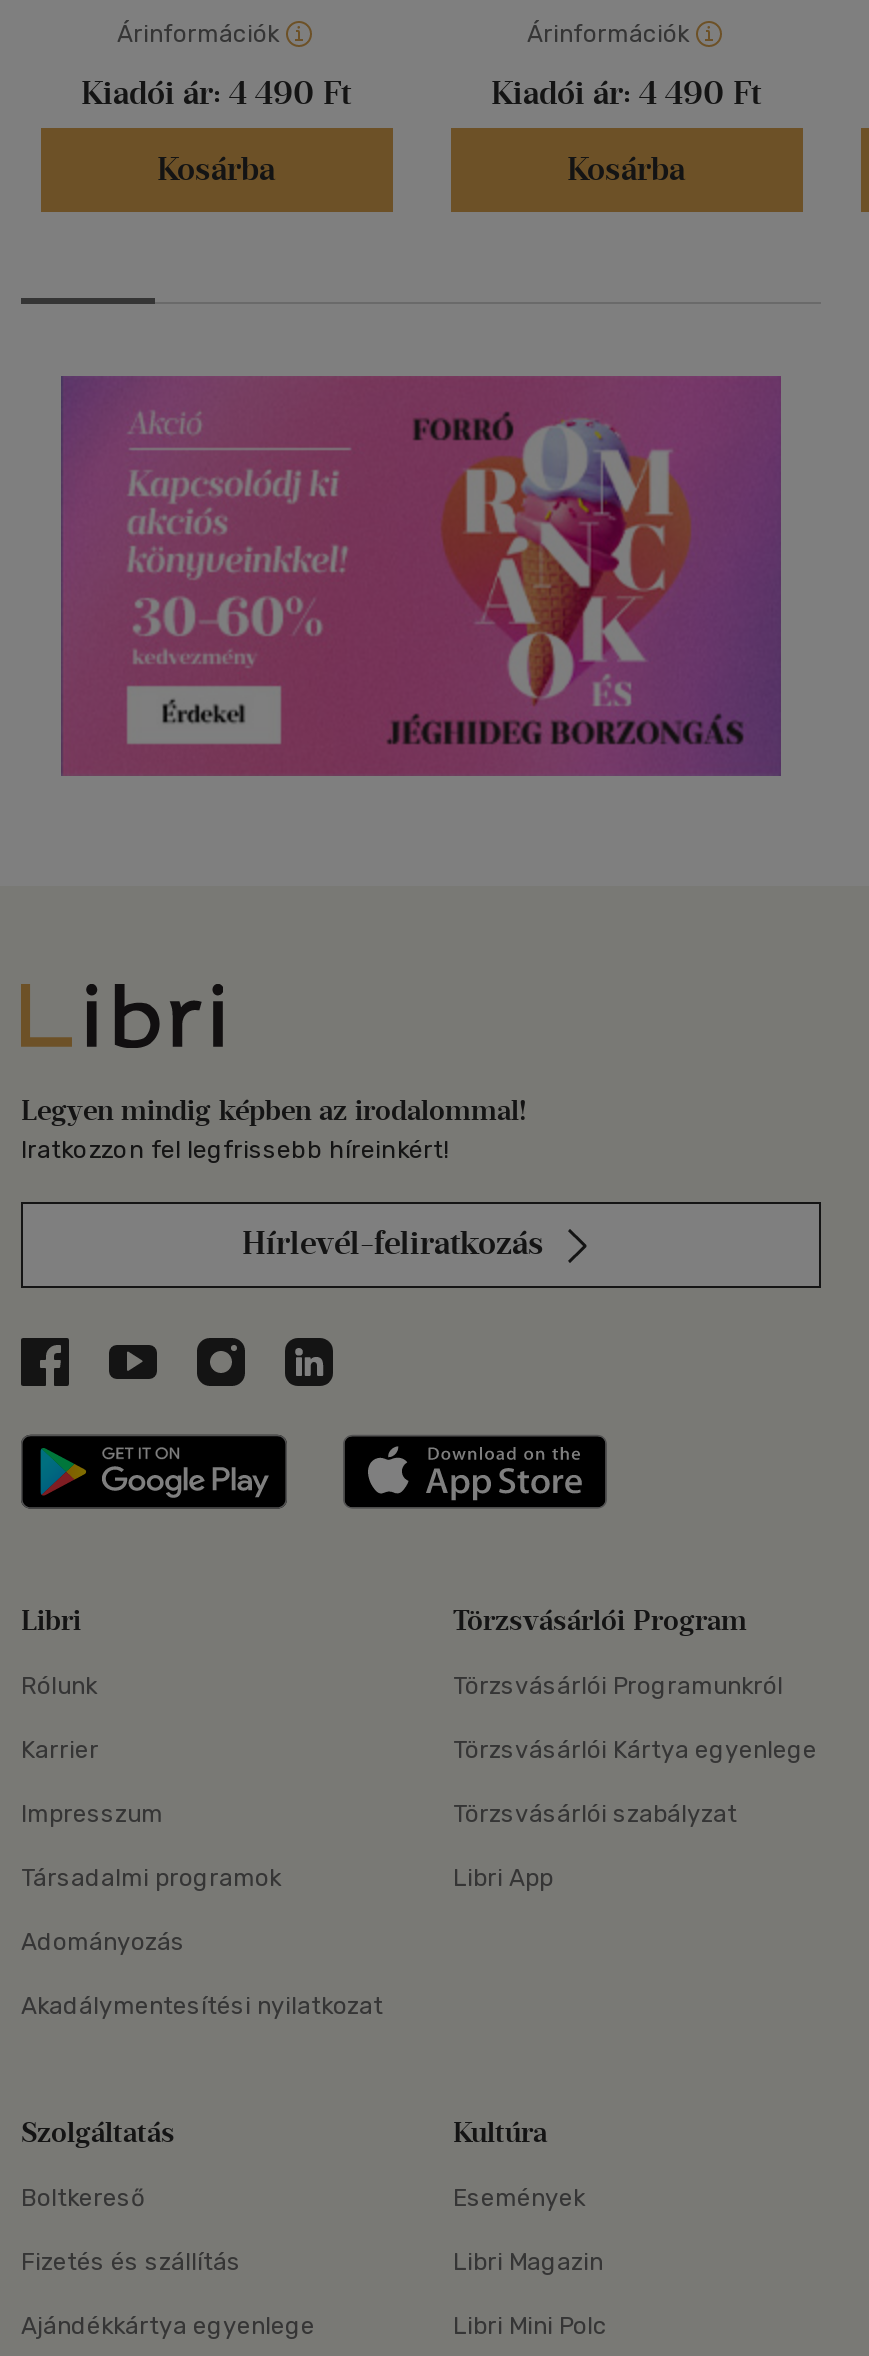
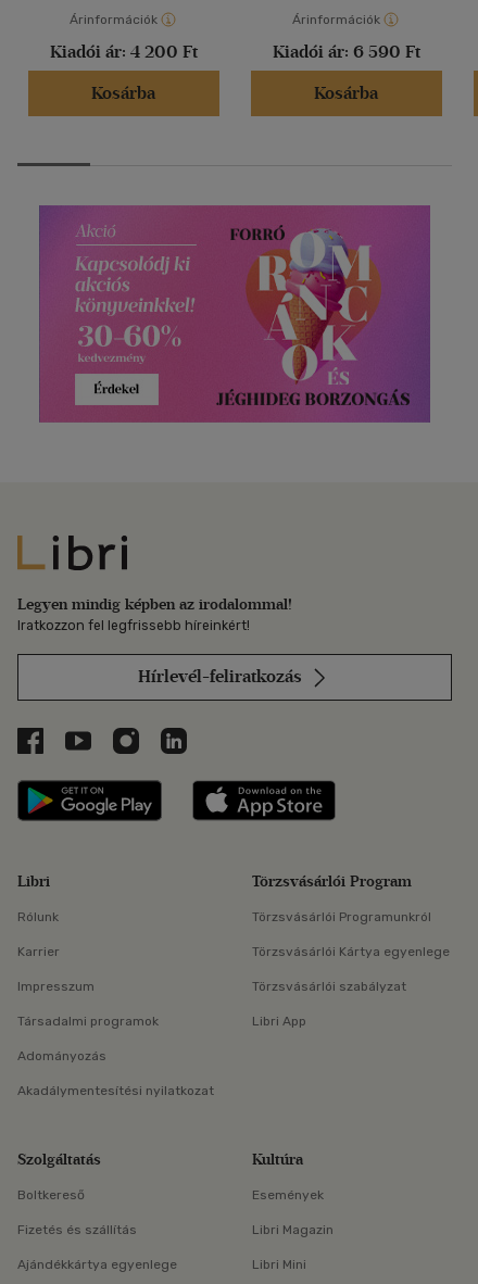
[81,75,351,113] Kiadói ár: 4 490 Ft -> [49,42,197,62] Kiadói ár: 4 200 Ft
[491,75,761,113] Kiadói ár: 4 490 Ft -> [272,42,420,62] Kiadói ár: 6 590 Ft
[453,2313,607,2341] Libri Mini Polc -> [252,1257,306,1272] Libri Mini

